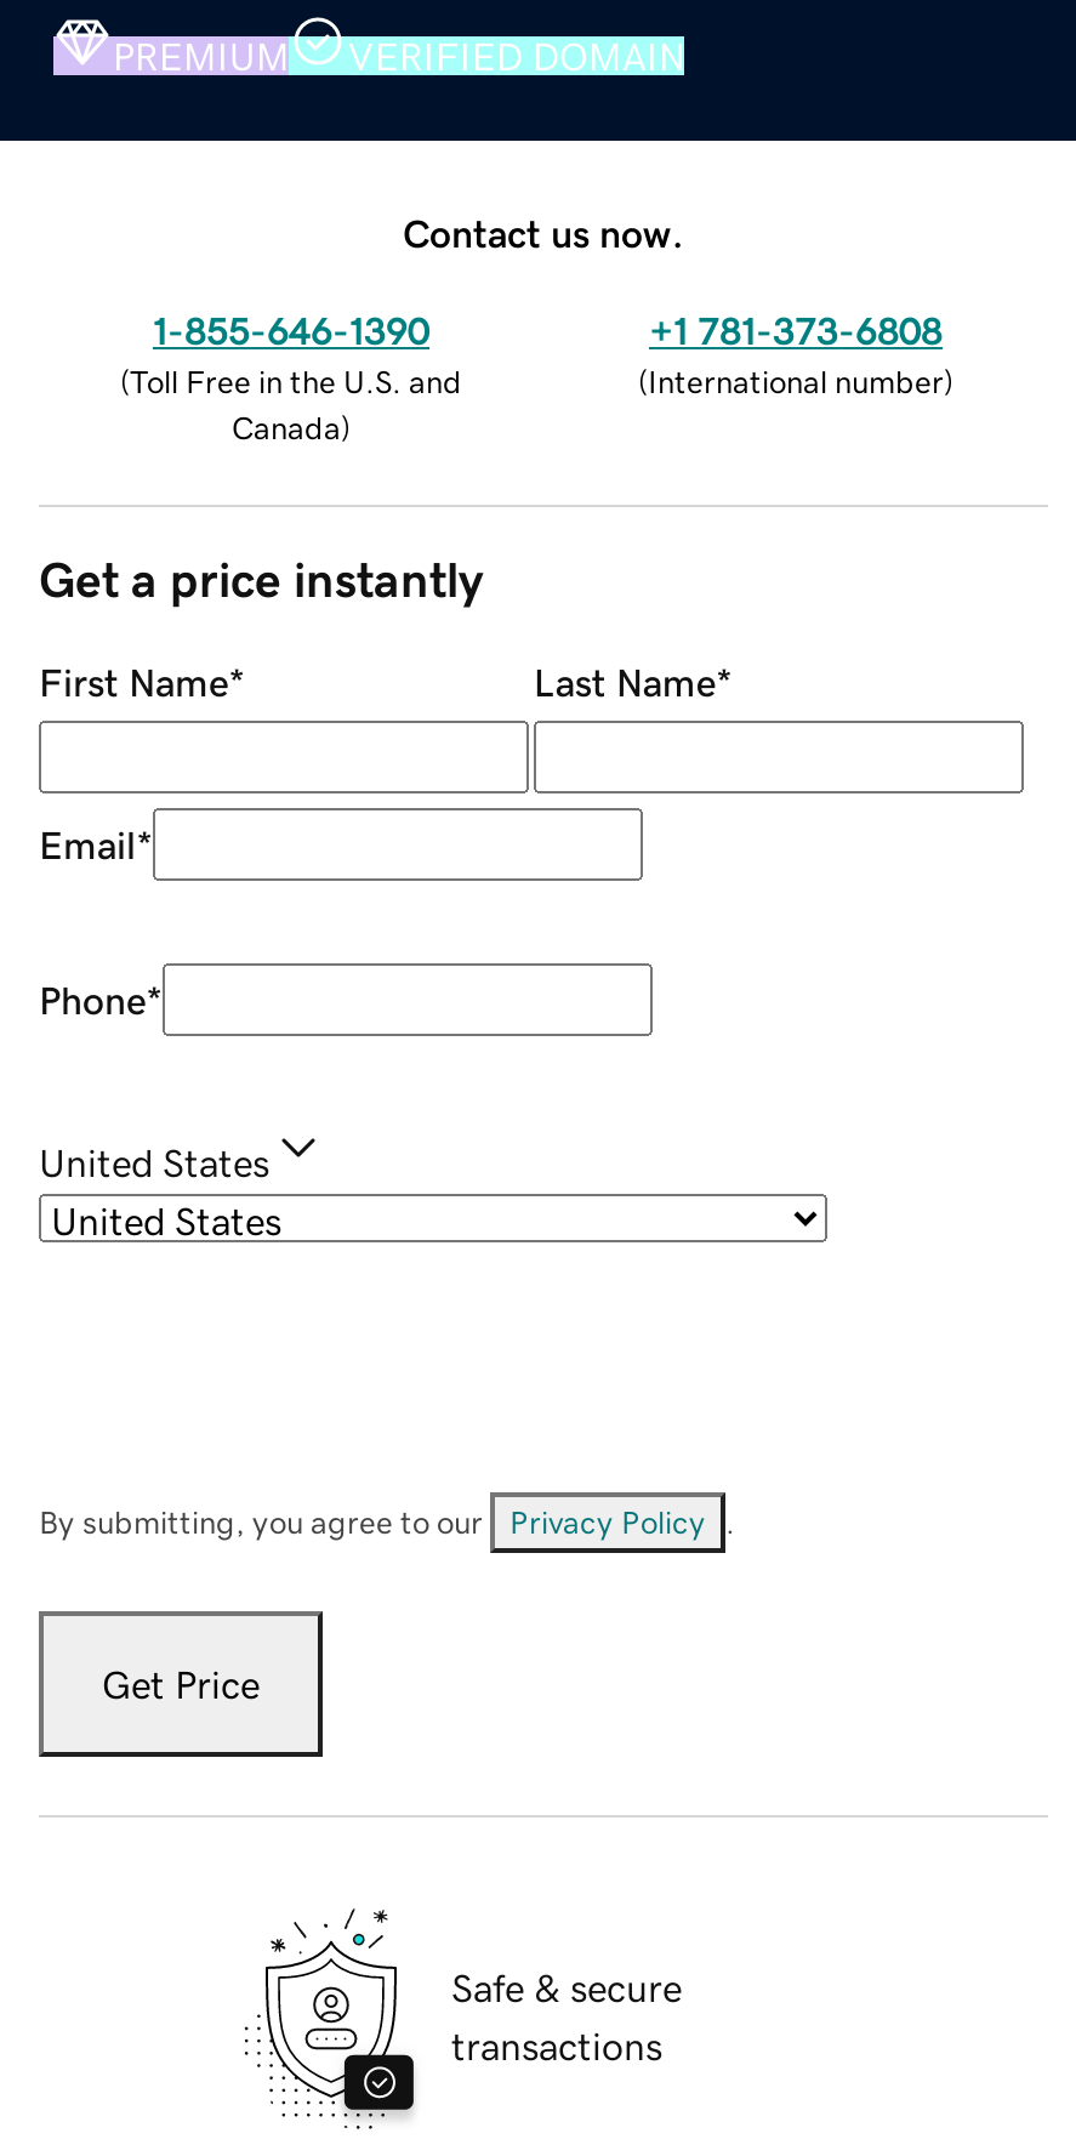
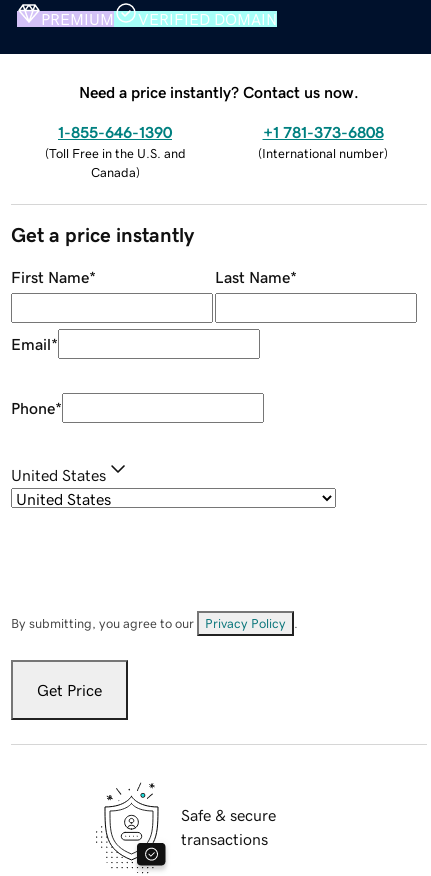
[403,213,684,251] Contact us now. -> [79,84,359,100] Need a price instantly? Contact us now.

